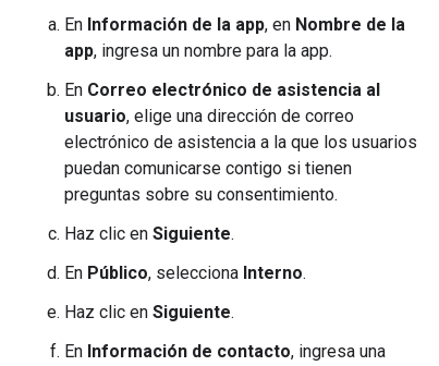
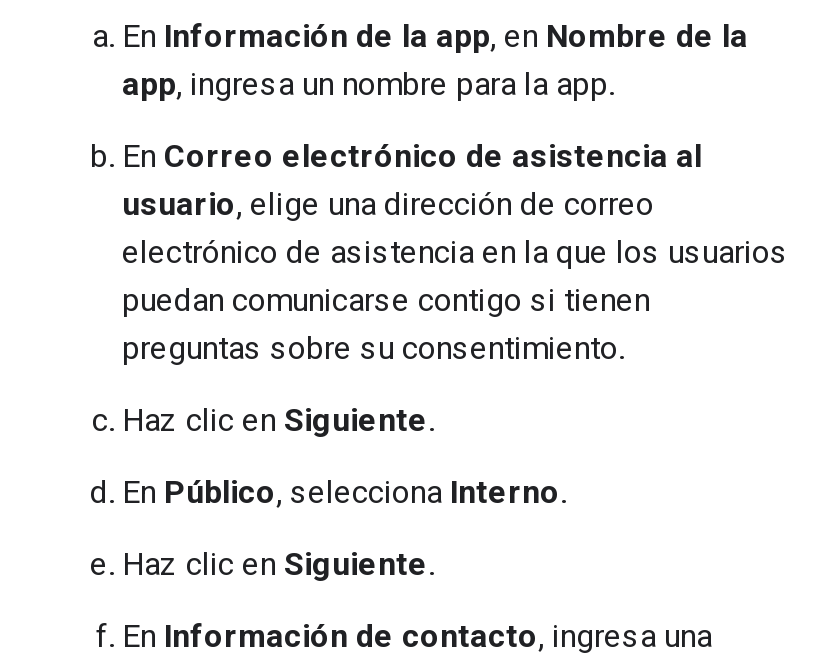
[64,132,417,152] electrónico de asistencia a la que los usuarios -> [122,233,788,271] electrónico de asistencia en la que los usuarios

